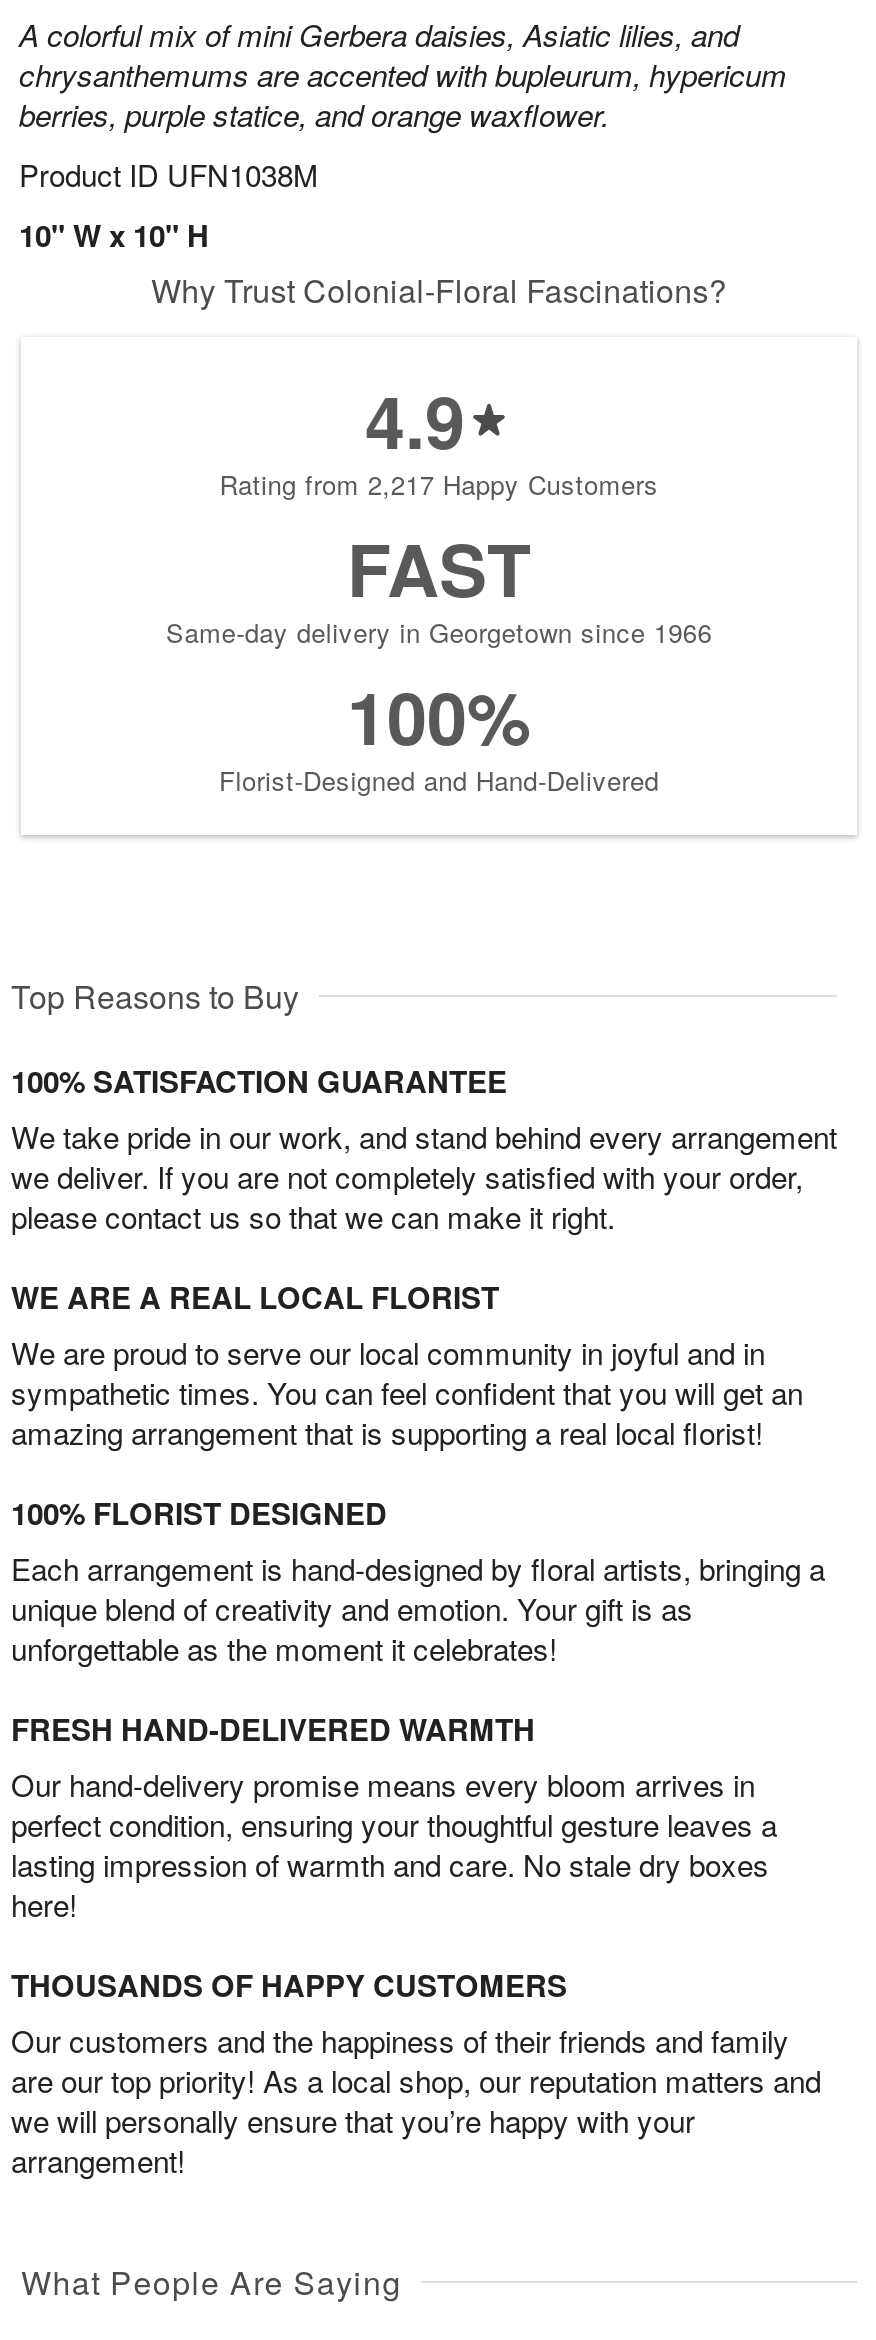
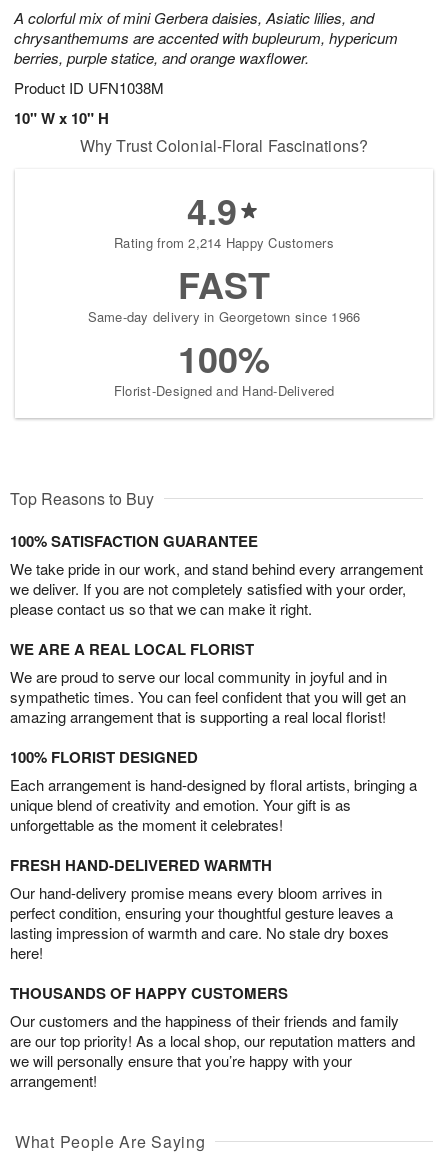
[219,466,659,504] Rating from 2,217 Happy Customers -> [114,233,334,252] Rating from 2,214 Happy Customers

